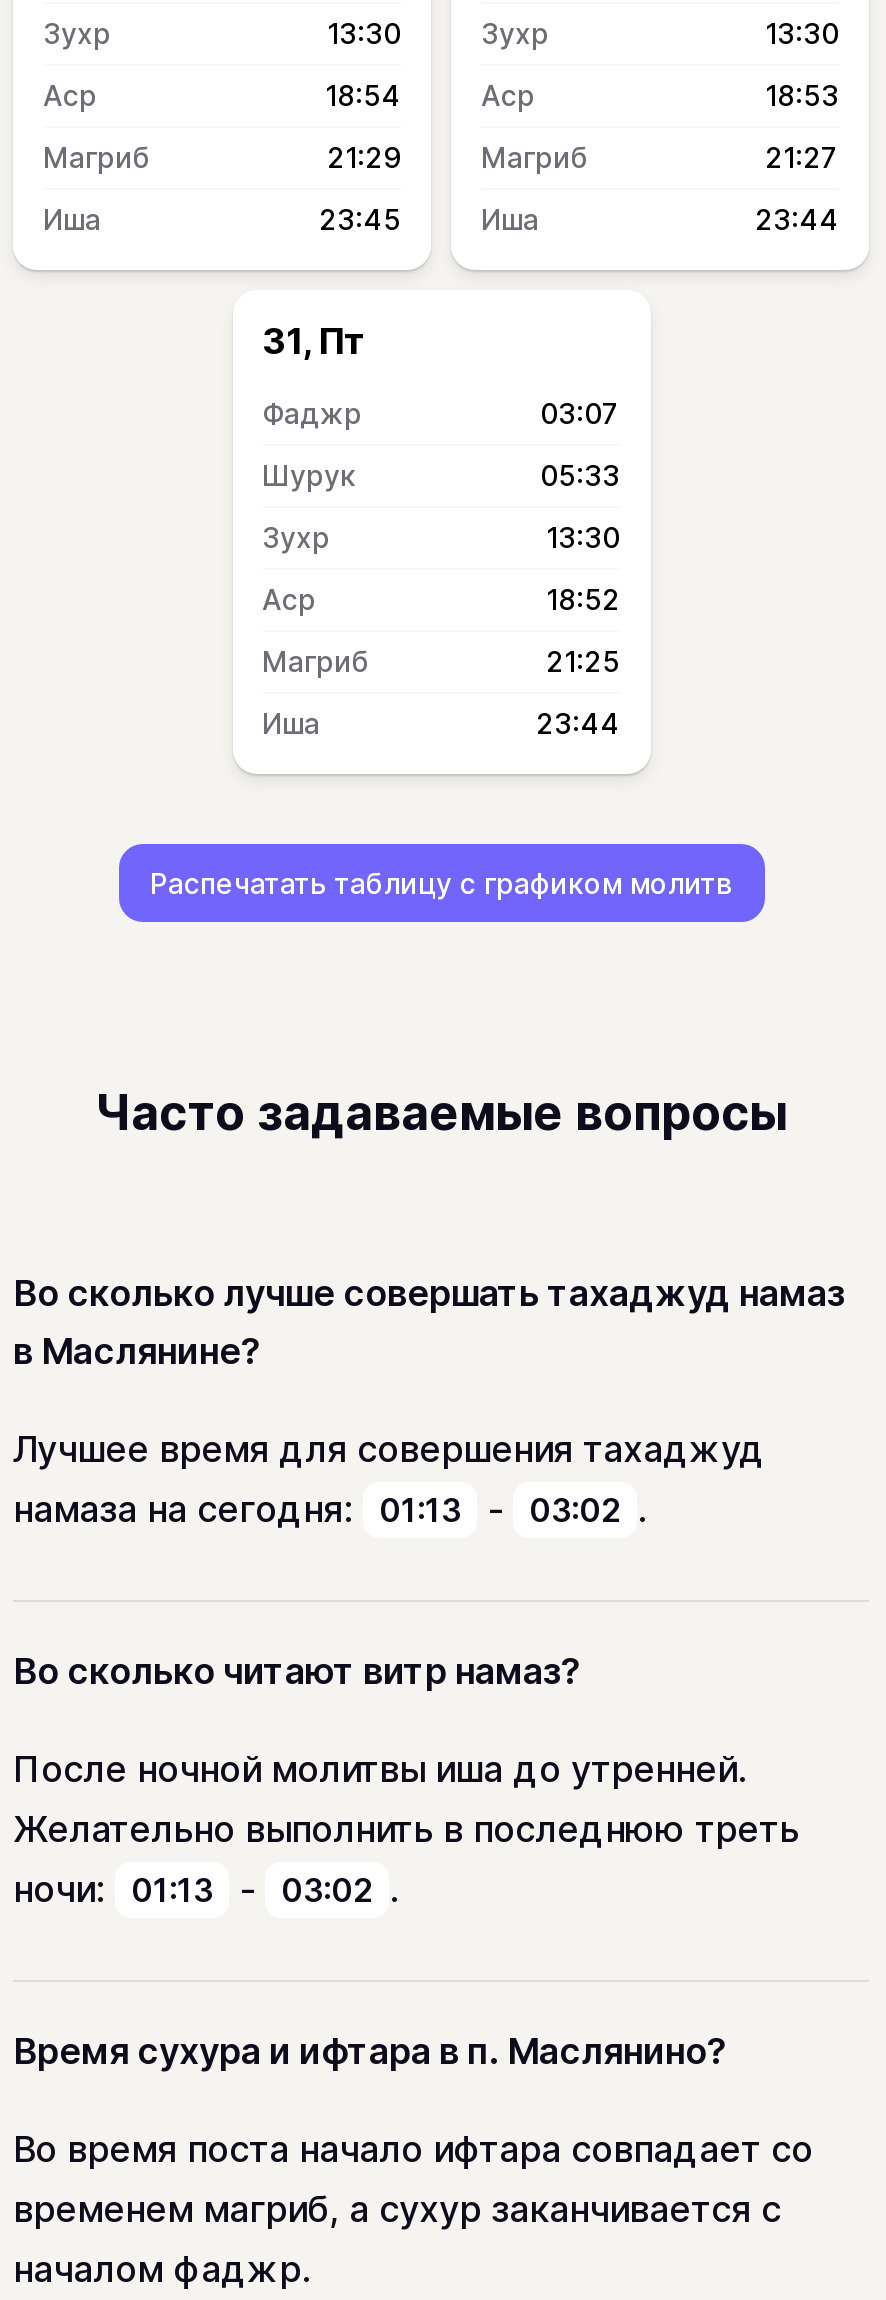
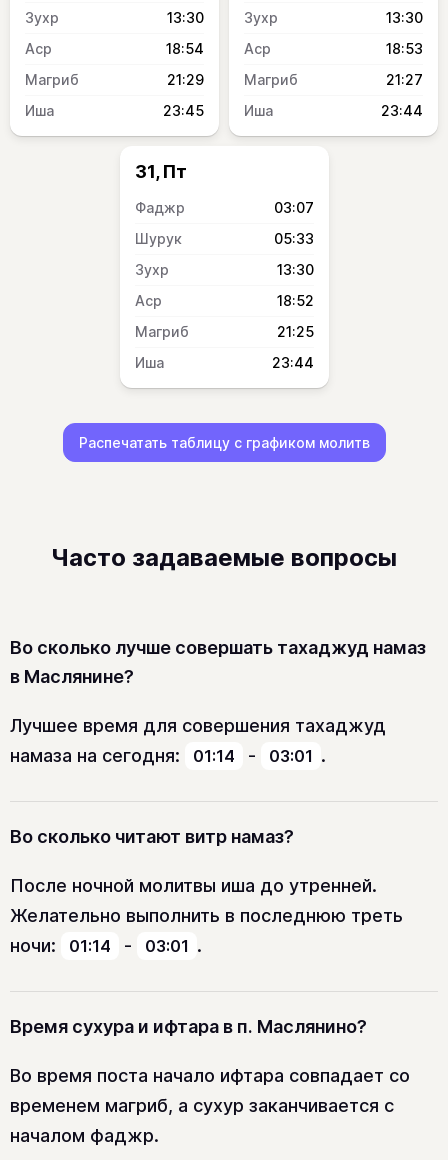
[13,1488,647,1530] намаза на сегодня: 01:13 - 03:02 . -> [10,745,326,766] намаза на сегодня: 01:14 - 03:01 .
[13,1868,399,1910] ночи: 01:13 - 03:02 . -> [10,935,202,956] ночи: 01:14 - 03:01 .

